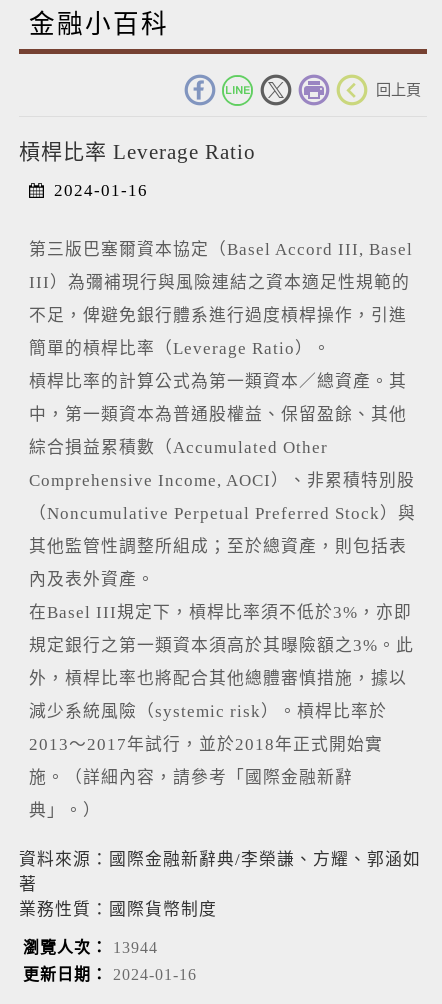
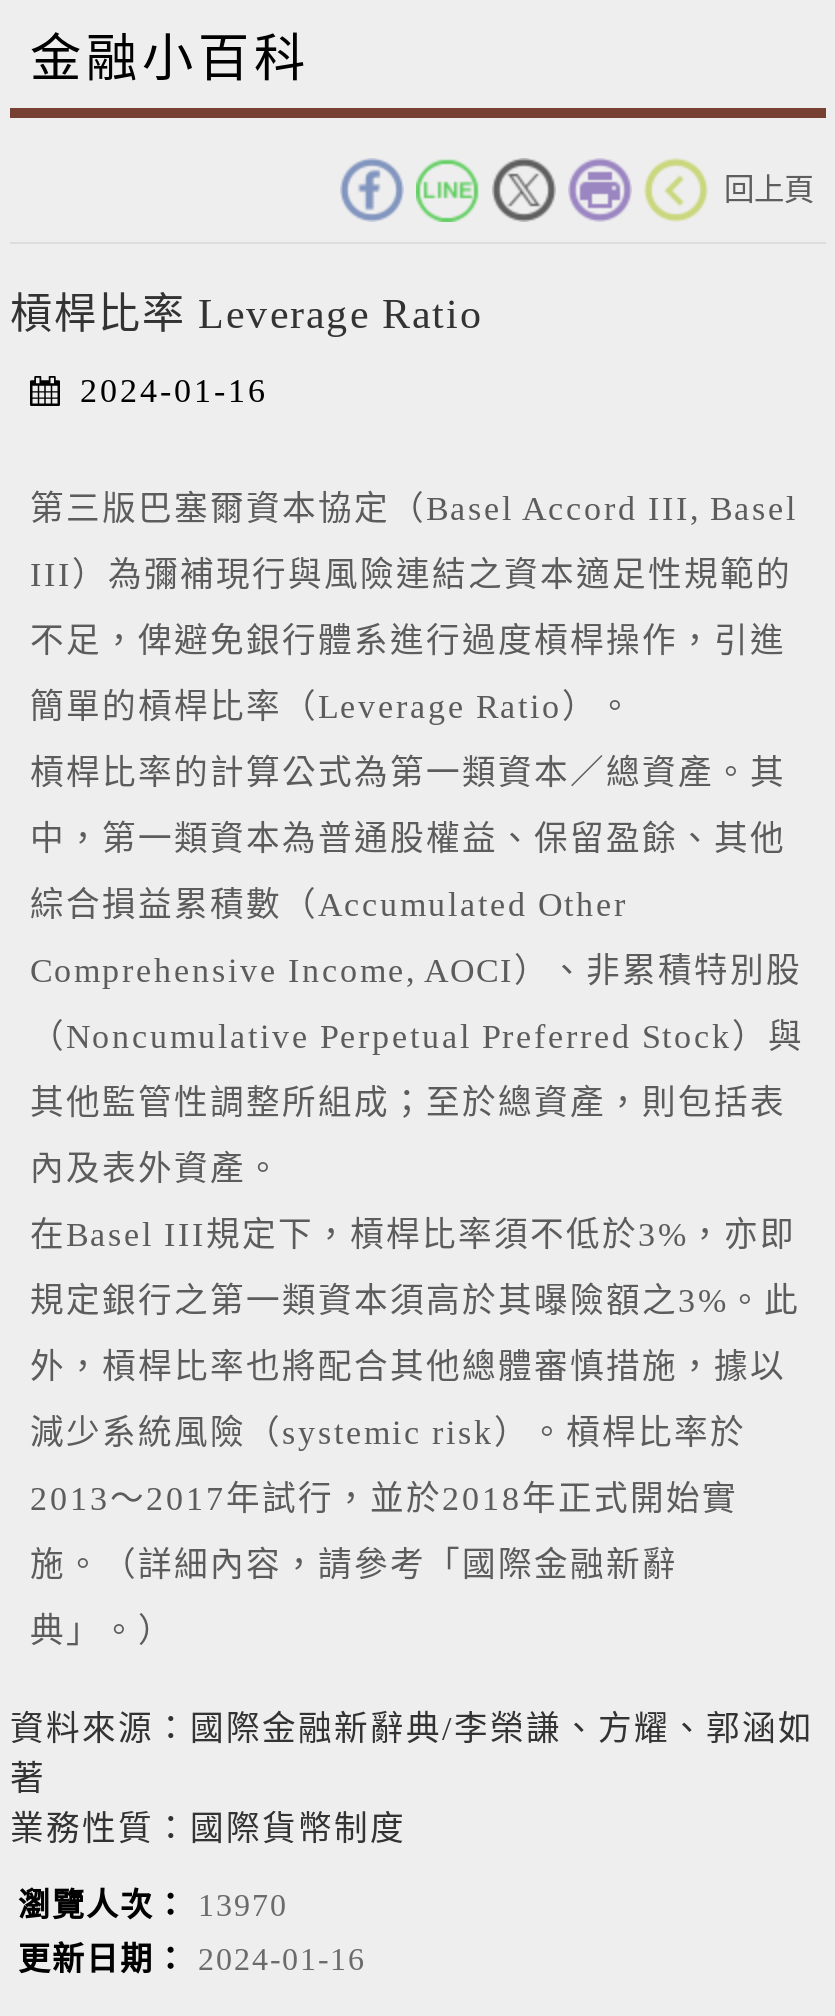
[23,939,158,956] 瀏覽人次：13944 -> [18,1888,288,1922] 瀏覽人次：13970

